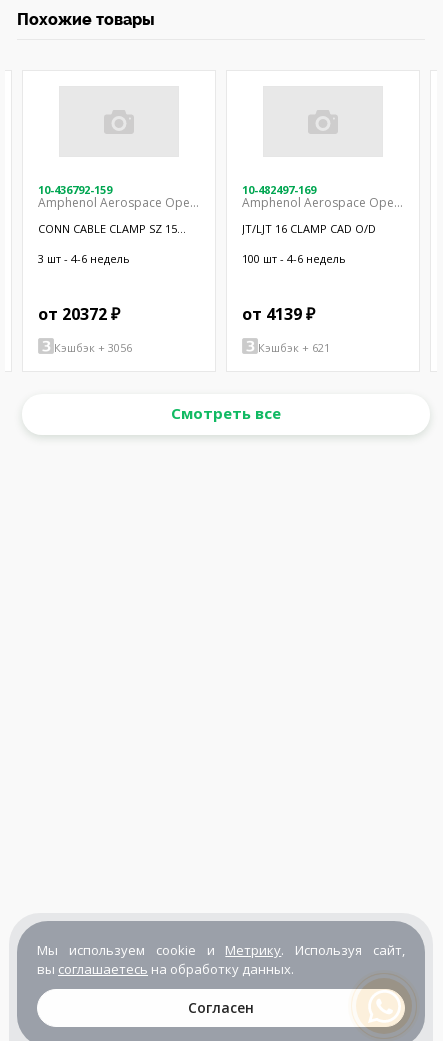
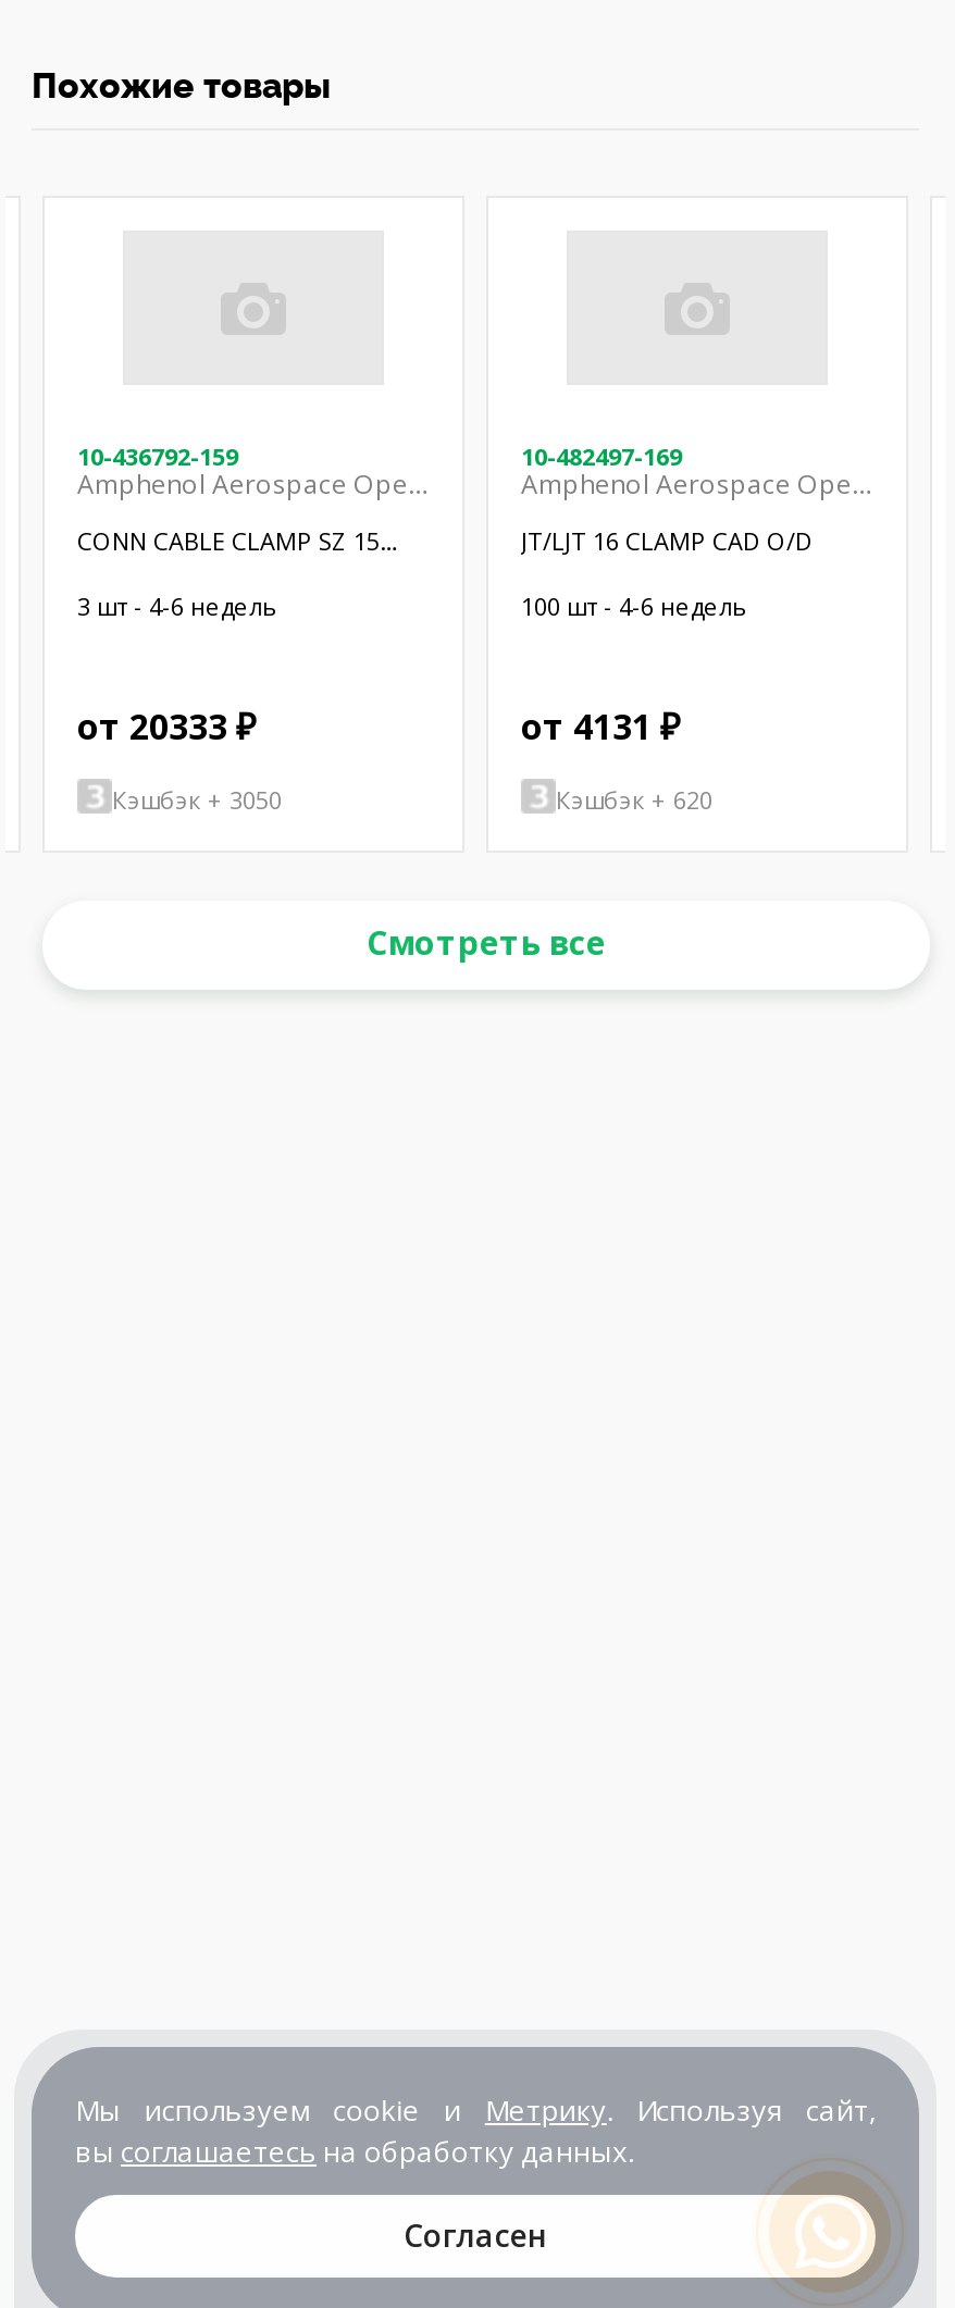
[38,303,120,325] от 20372 ₽ -> [77,703,256,750] от 20333 ₽
[242,303,315,325] от 4139 ₽ -> [521,703,680,750] от 4131 ₽
[54,339,132,354] Кэшбэк + 3056 -> [112,782,282,815] Кэшбэк + 3050
[258,339,330,354] Кэшбэк + 621 -> [556,782,712,815] Кэшбэк + 620

